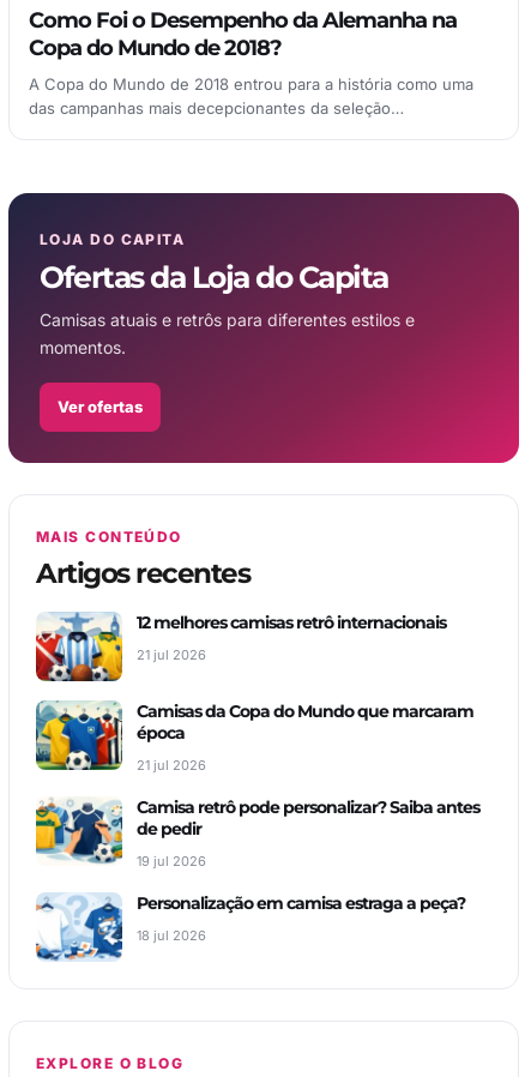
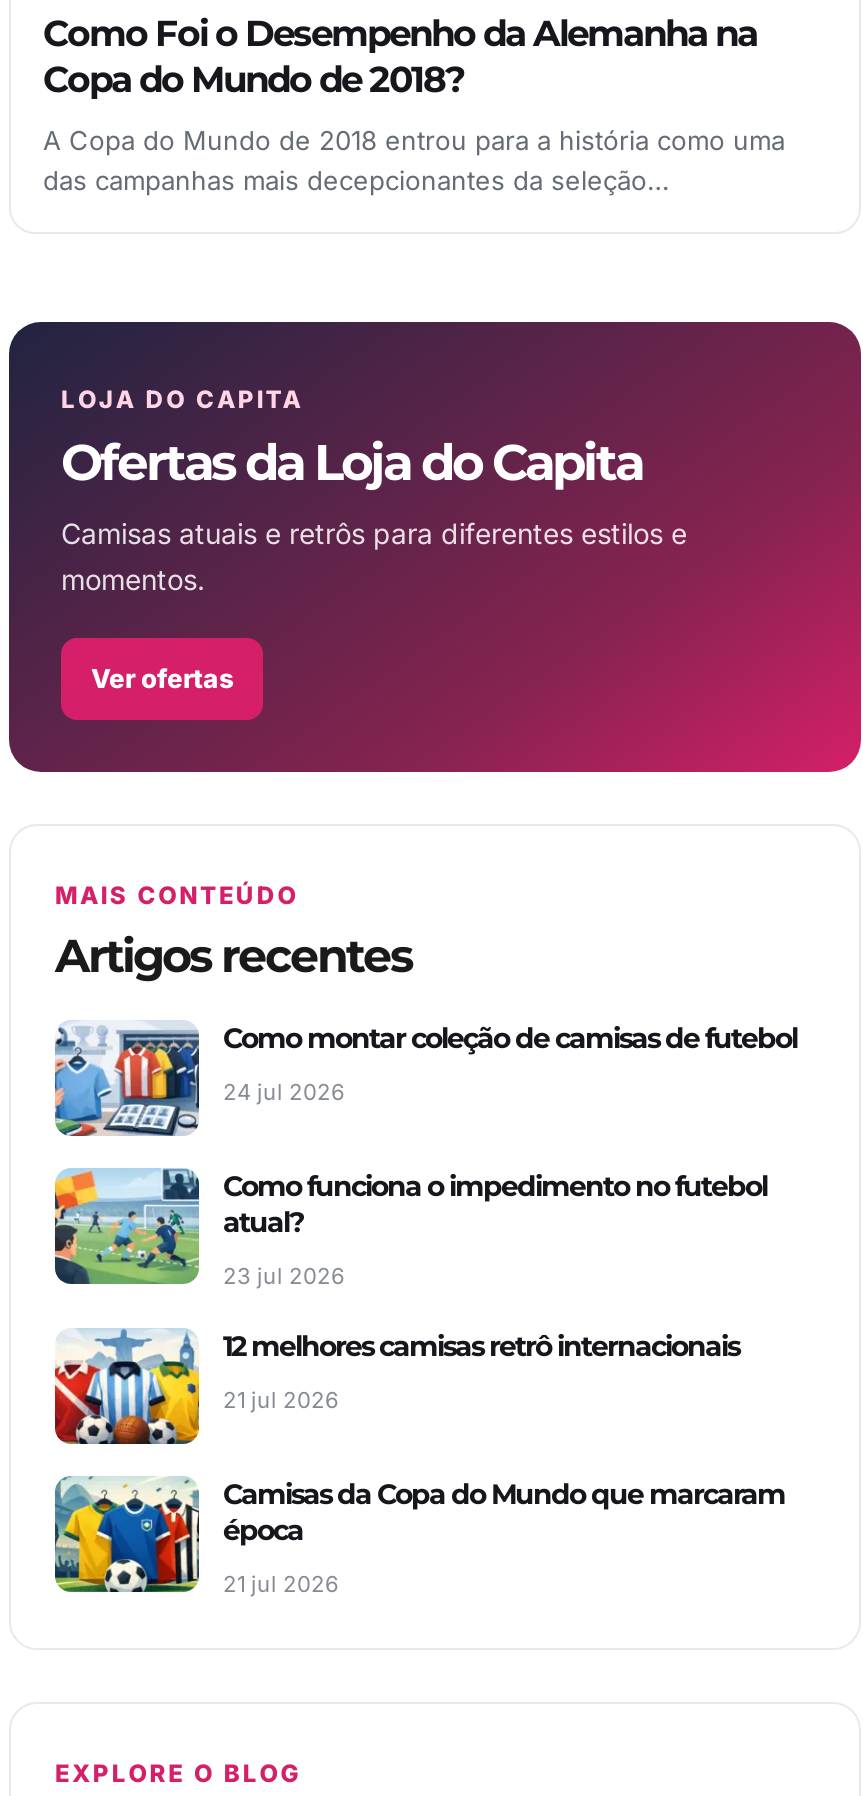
none -> [53,1020,797,1290] [image] | Como montar coleção de camisas de futebol | 24 jul 2026 | Como funciona o impedimento no futebol | atual? | 23 jul 2026
none -> [53,1168,195,1286] [image]
moved [34,610,473,773] -> [51,1326,785,1598]: [image] | 12 melhores camisas retrô internacionais | 21 jul 2026 | Camisas da Copa do Mundo que marcaram | época | 21 jul 2026
[35,796,479,944] [image] | Camisa retrô pode personalizar? Saiba antes | de pedir | 19 jul 2026 | Personalização em camisa estraga a peça? | 18 jul 2026 -> none
[35,892,122,962] [image] -> none

